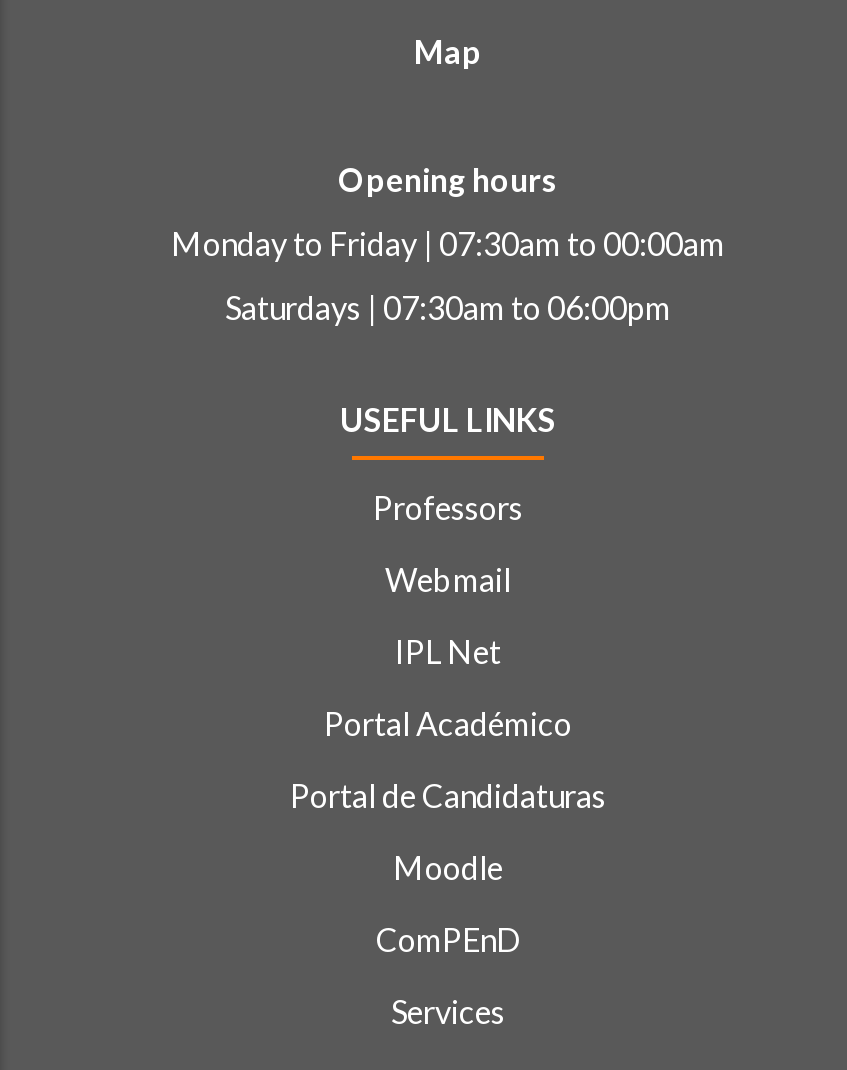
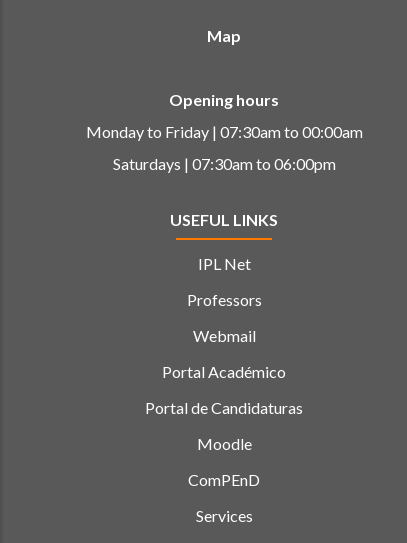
moved [373,489,523,599] -> [186,290,261,345]: Professors | Webmail
moved [395,633,501,671] -> [197,254,250,273]: IPL Net

